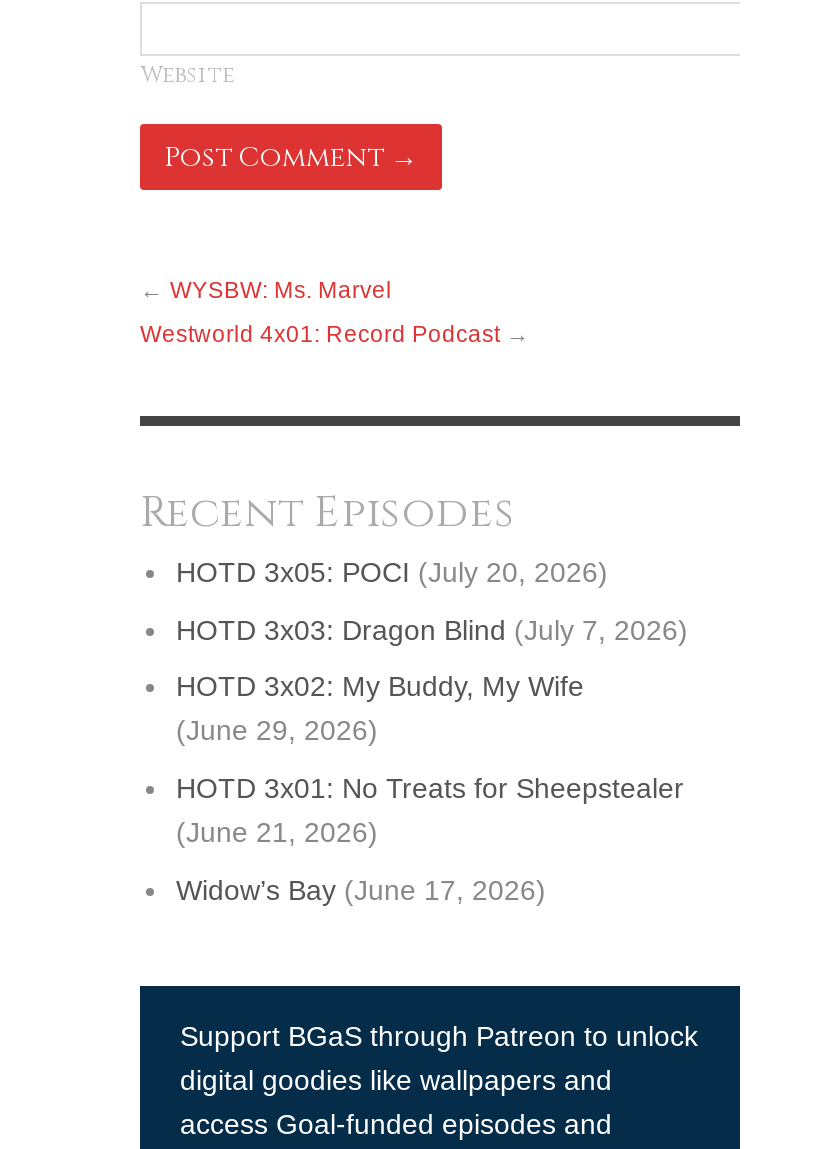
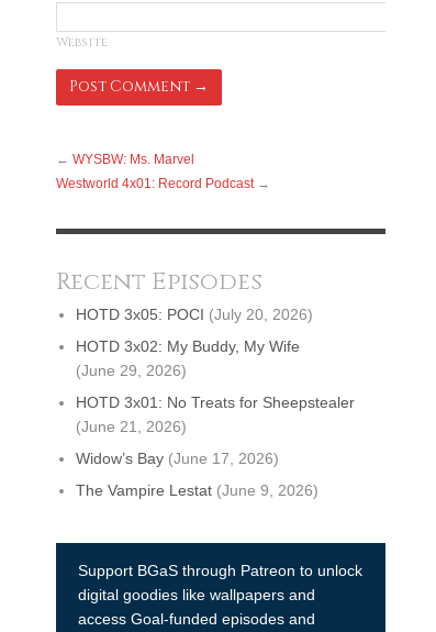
[176,613,688,645] HOTD 3x03: Dragon Blind (July 7, 2026) -> none
moved [176,671,684,907] -> [76,338,355,467]: HOTD 3x02: My Buddy, My Wife | (June 29, 2026) | HOTD 3x01: No Treats for Sheepstealer | (June 21, 2026) | Widow’s Bay (June 17, 2026)
none -> [76,481,318,499] The Vampire Lestat (June 9, 2026)

